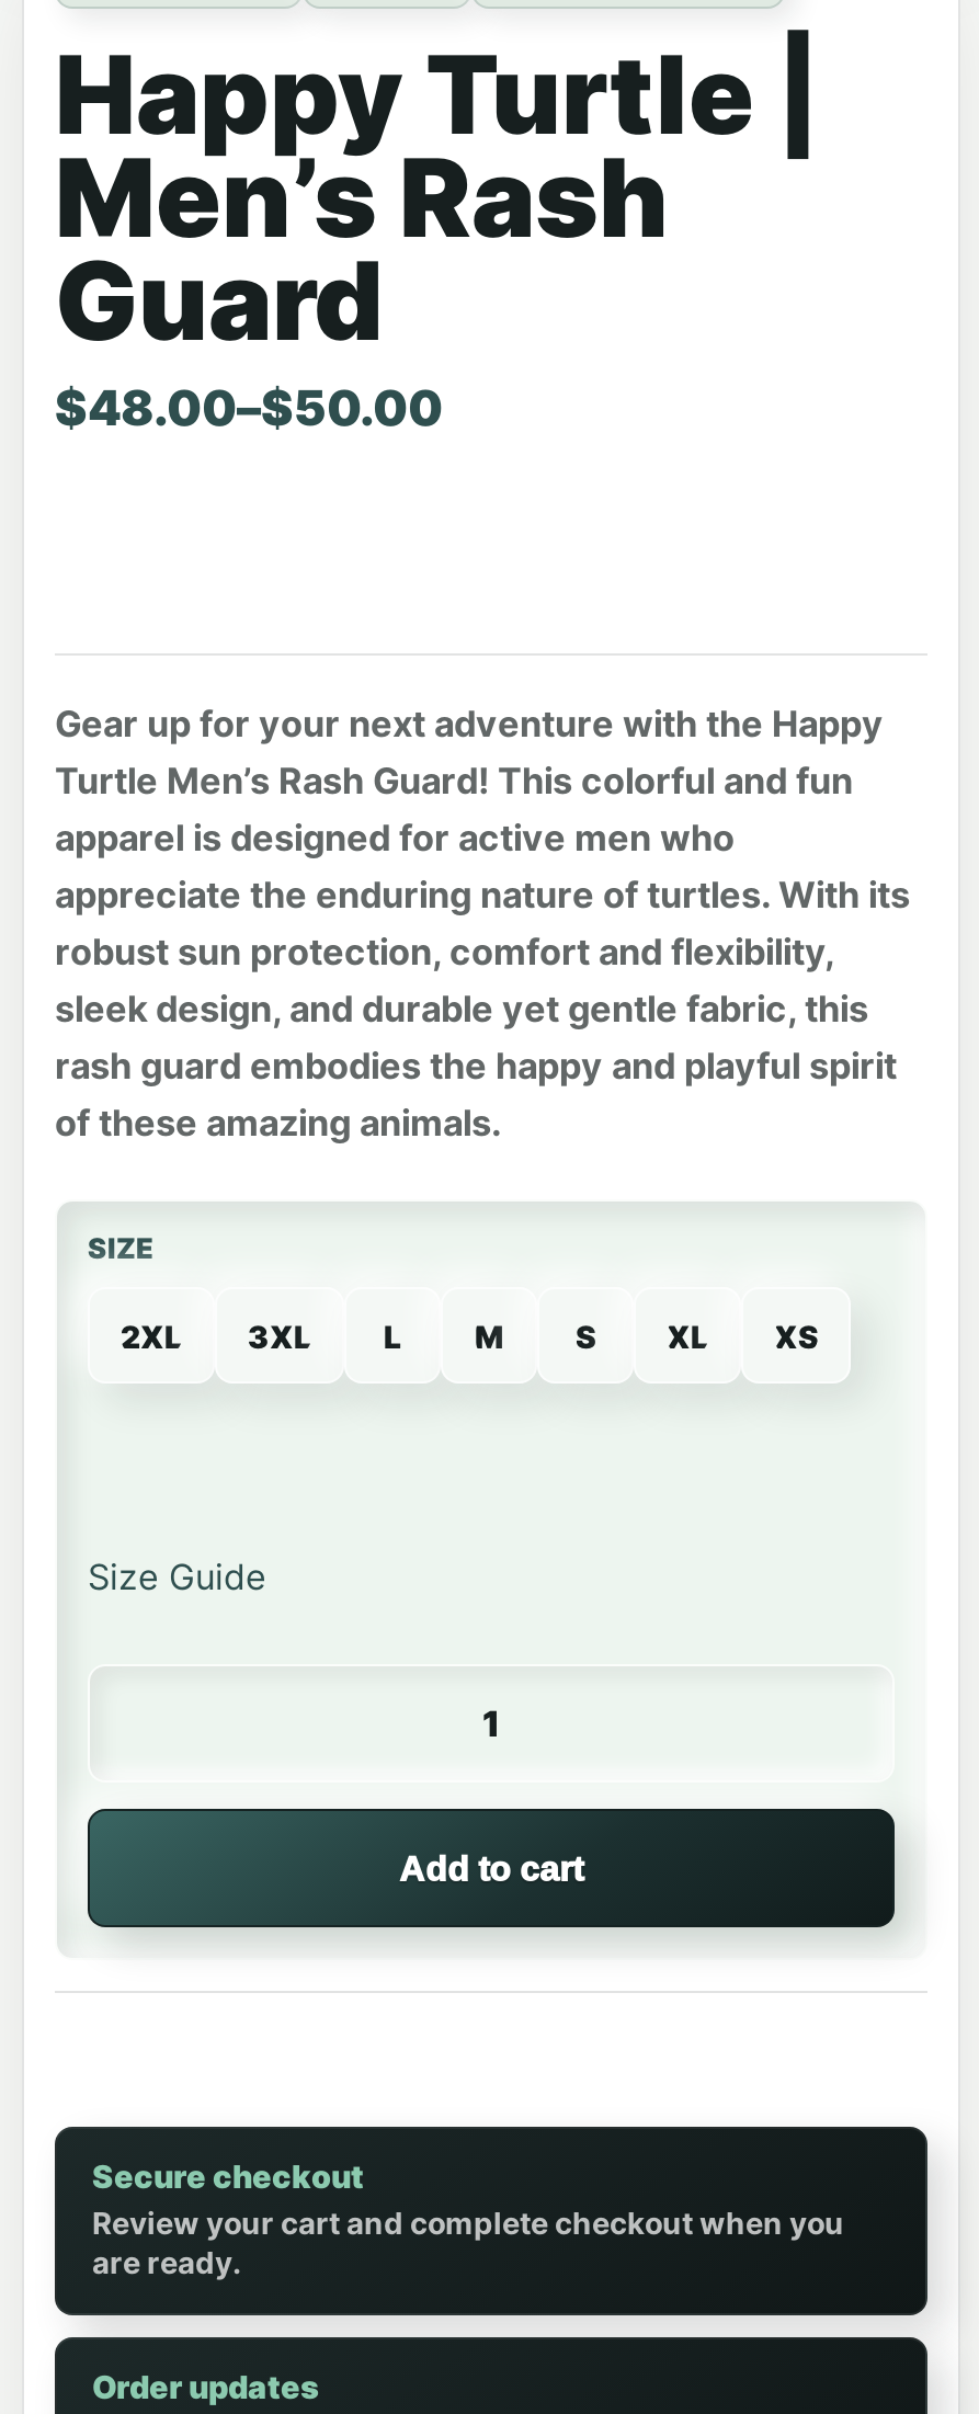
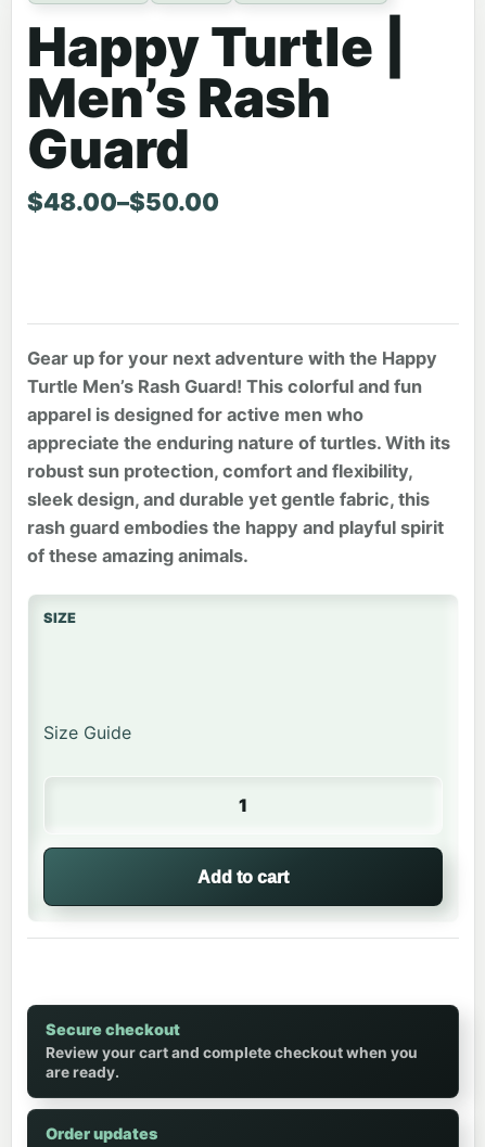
[121,1317,818,1354] 2XL | 3XL | L | M | S | XL | XS -> none

